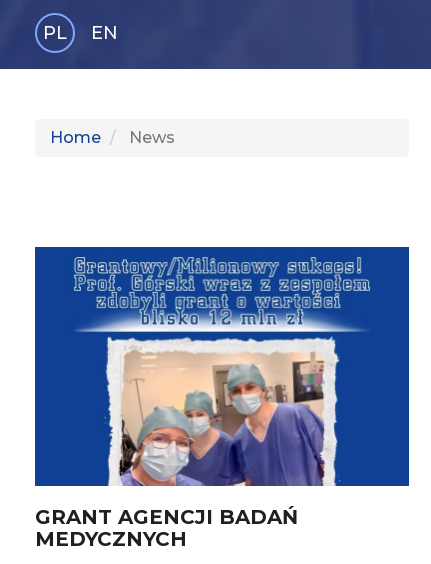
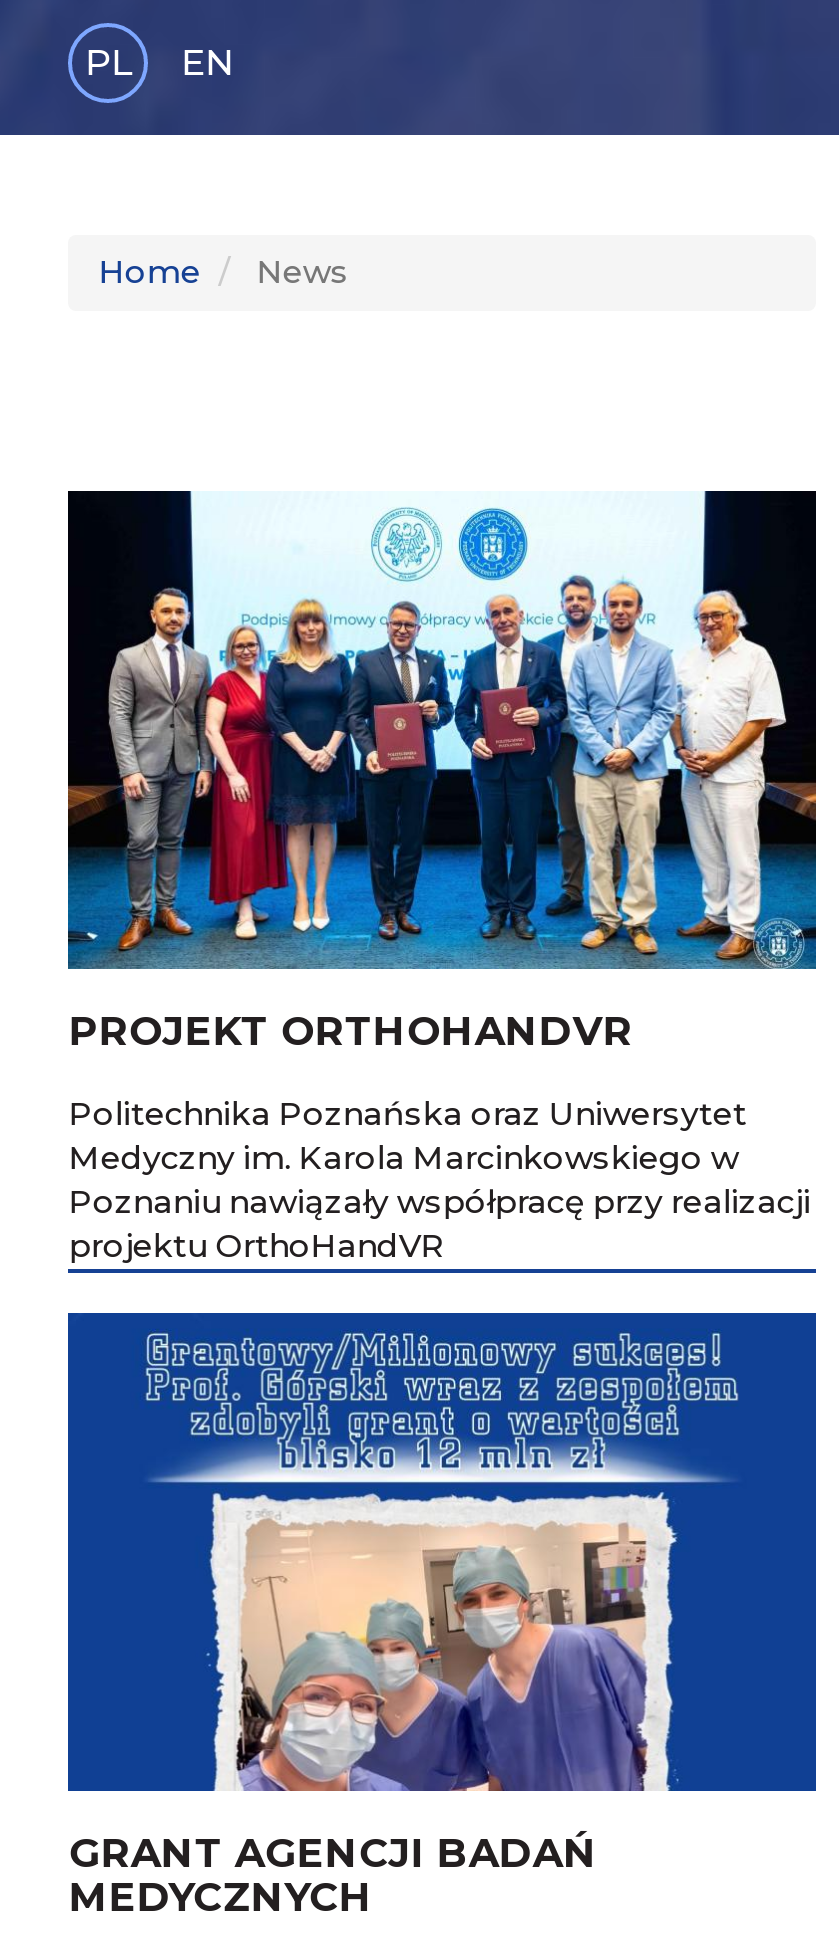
none -> [66,489,818,1264] [image] | PROJEKT ORTHOHANDVR | Politechnika Poznańska oraz Uniwersytet | Medyczny im. Karola Marcinkowskiego w | Poznaniu nawiązały współpracę przy realizacji | projektu OrthoHandVR

